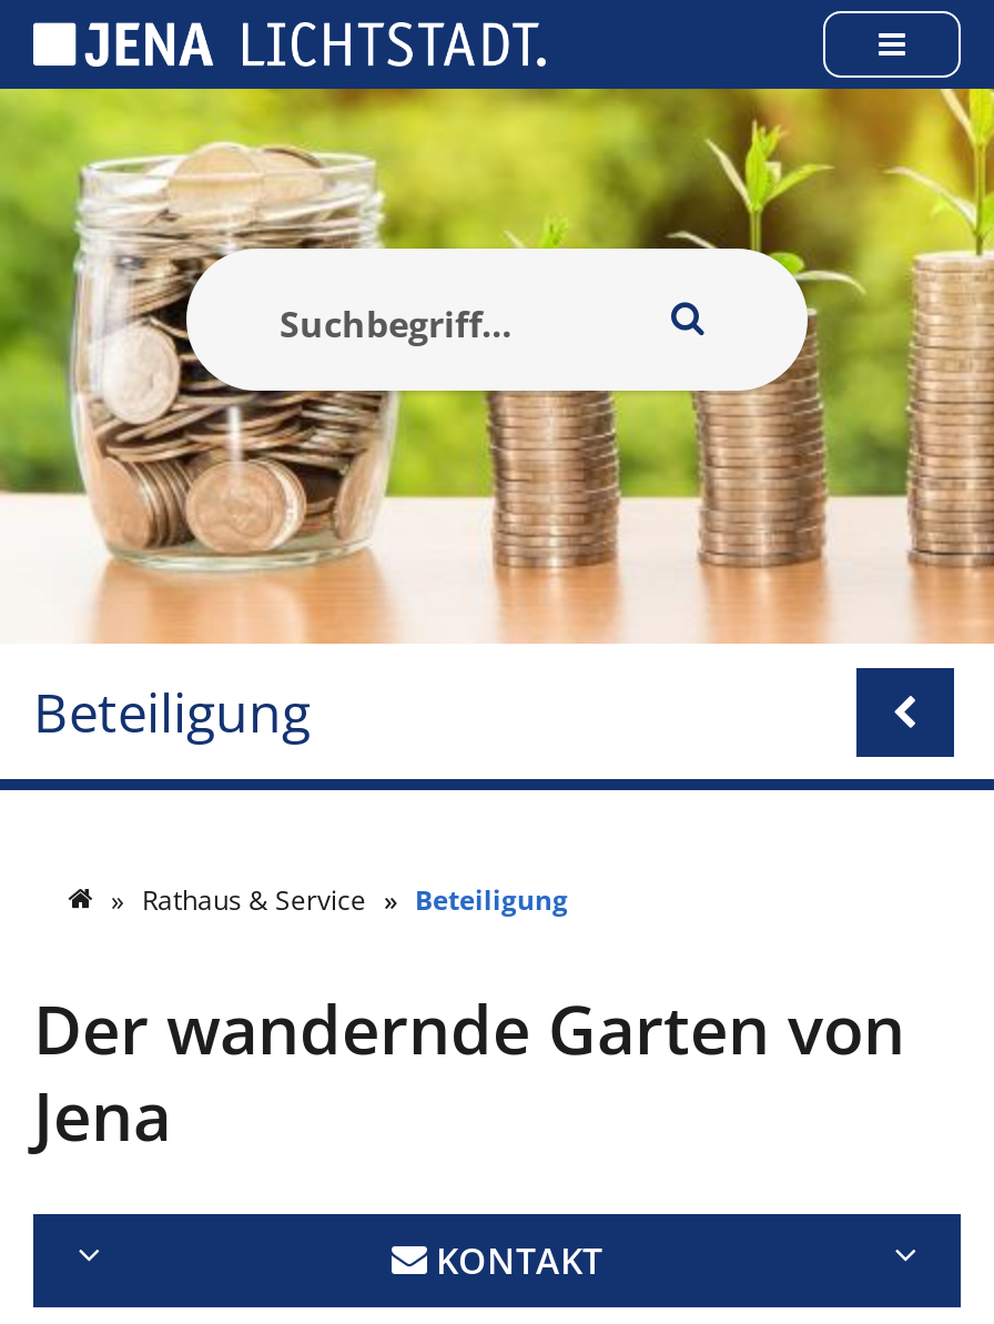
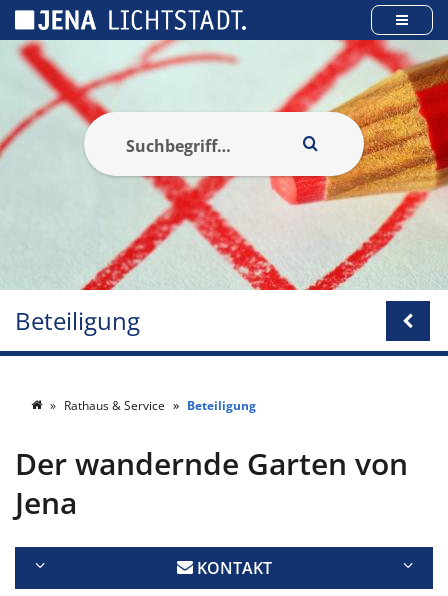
[7,87,987,646] [image] -> [3,39,445,291] [image]

